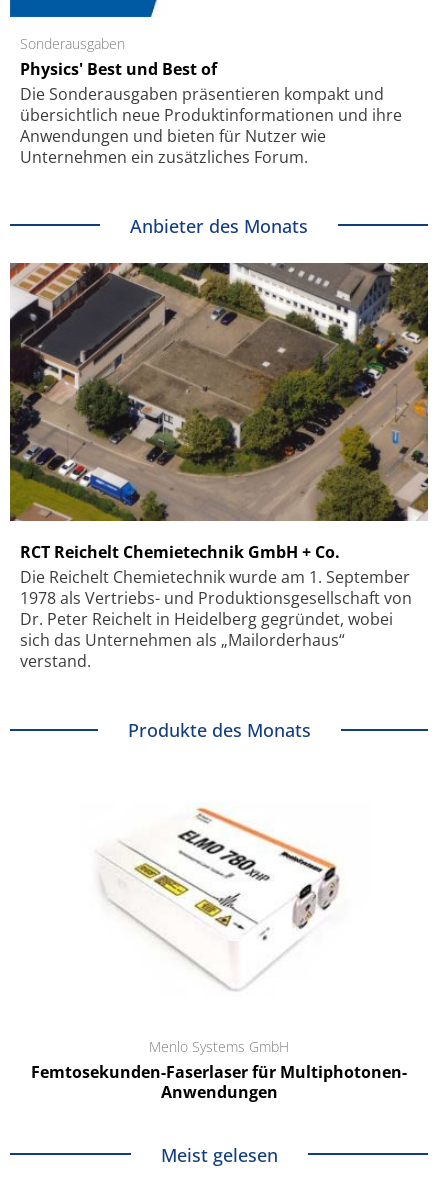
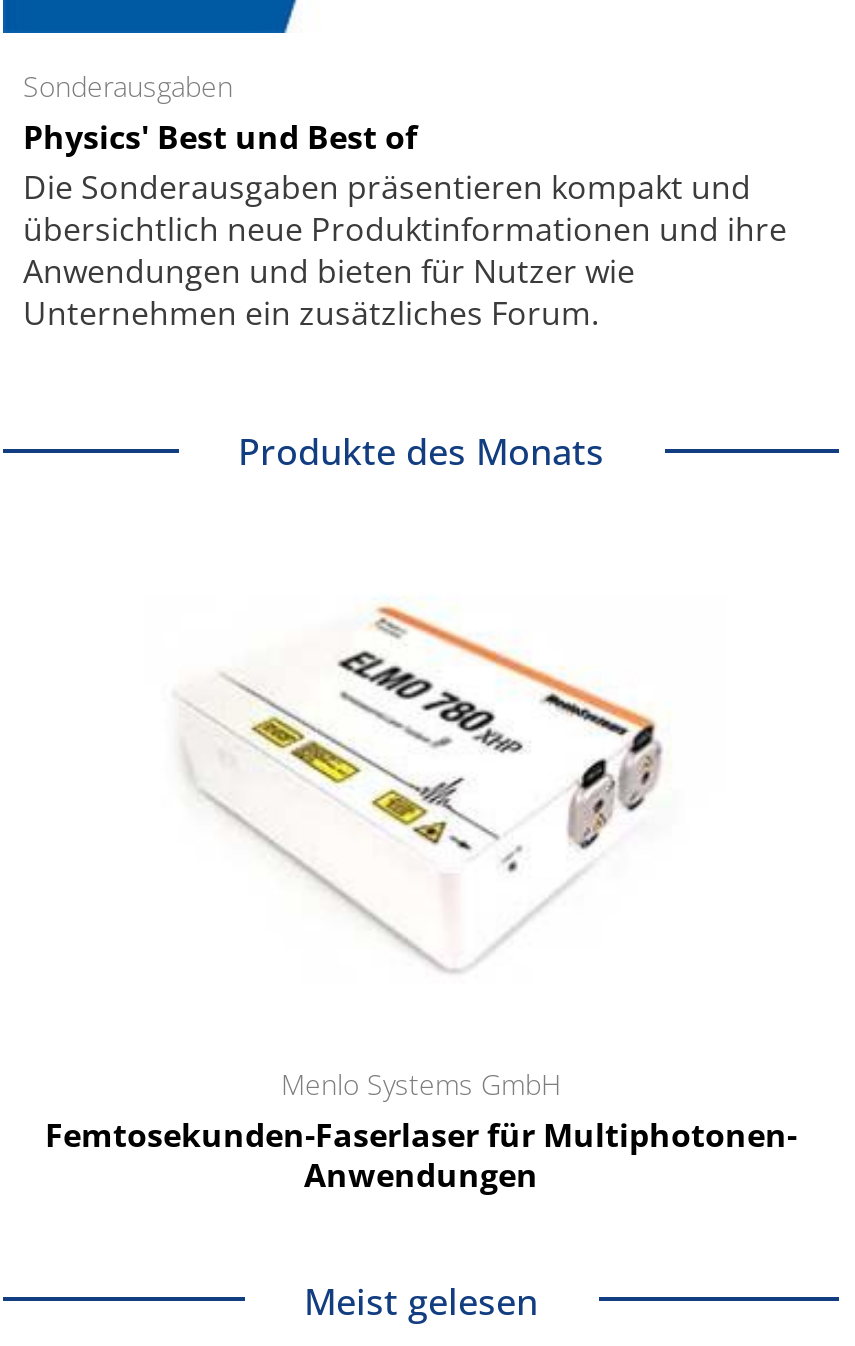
[130,213,308,237] Anbieter des Monats -> none
[9,262,429,672] [image] | RCT Reichelt Chemietechnik GmbH + Co. | Die Reichelt Chemietechnik wurde am 1. September | 1978 als Vertriebs- und Produktionsgesellschaft von | Dr. Peter Reichelt in Heidelberg gegründet, wobei | sich das Unternehmen als „Mailorderhaus“ | verstand. -> none

